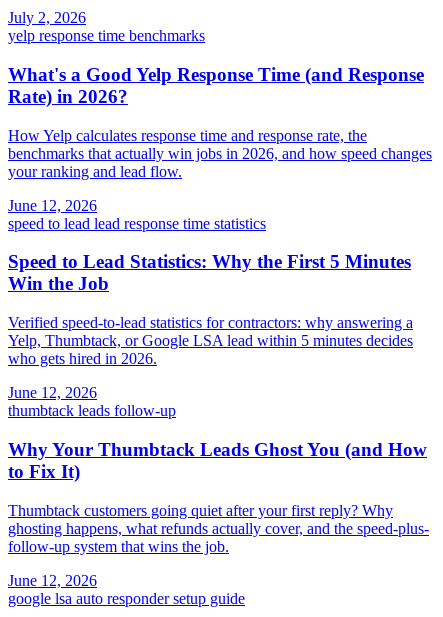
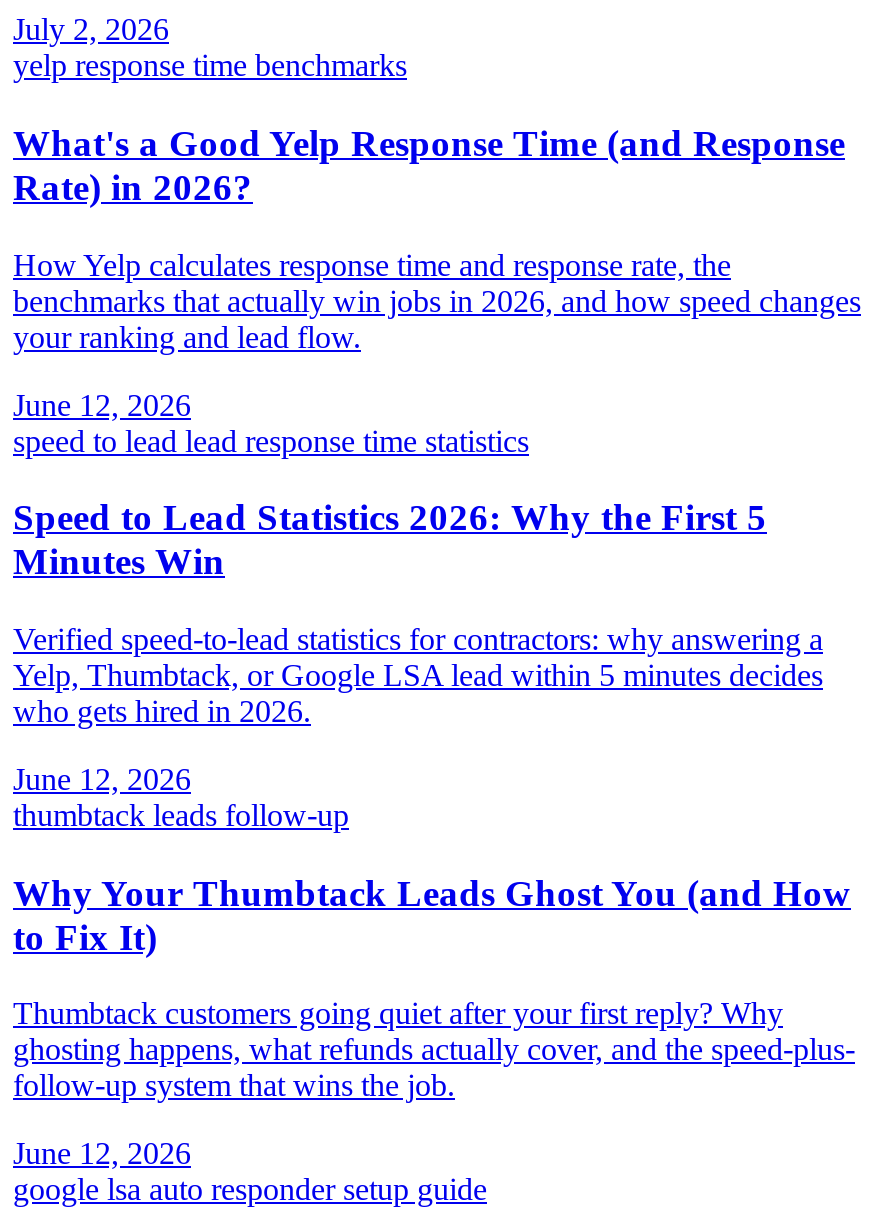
[8,251,411,294] Speed to Lead Statistics: Why the First 5 Minutes | Win the Job -> [13,497,767,583] Speed to Lead Statistics 2026: Why the First 5 | Minutes Win

